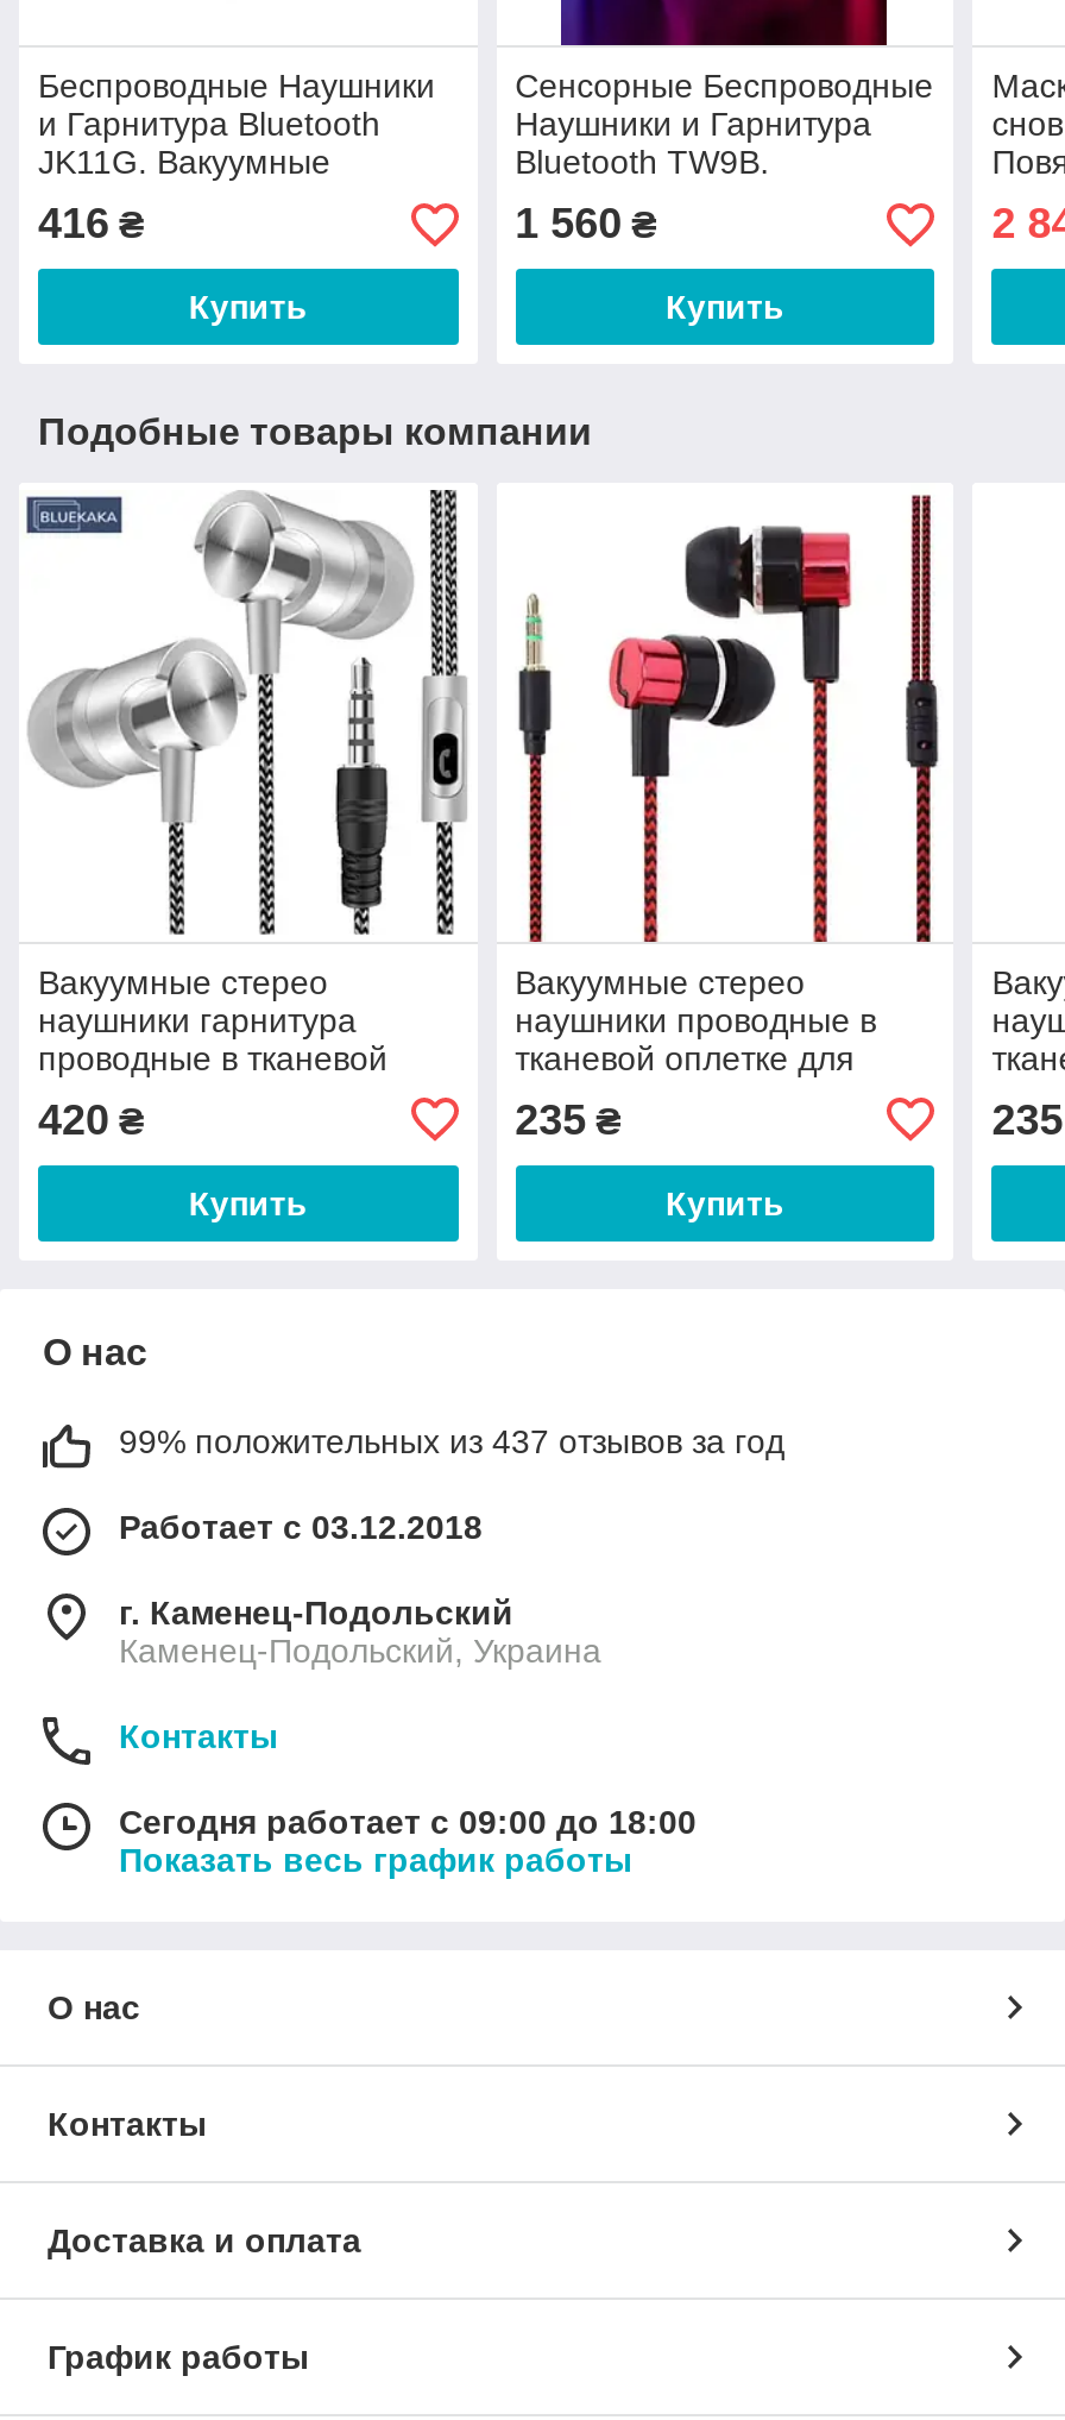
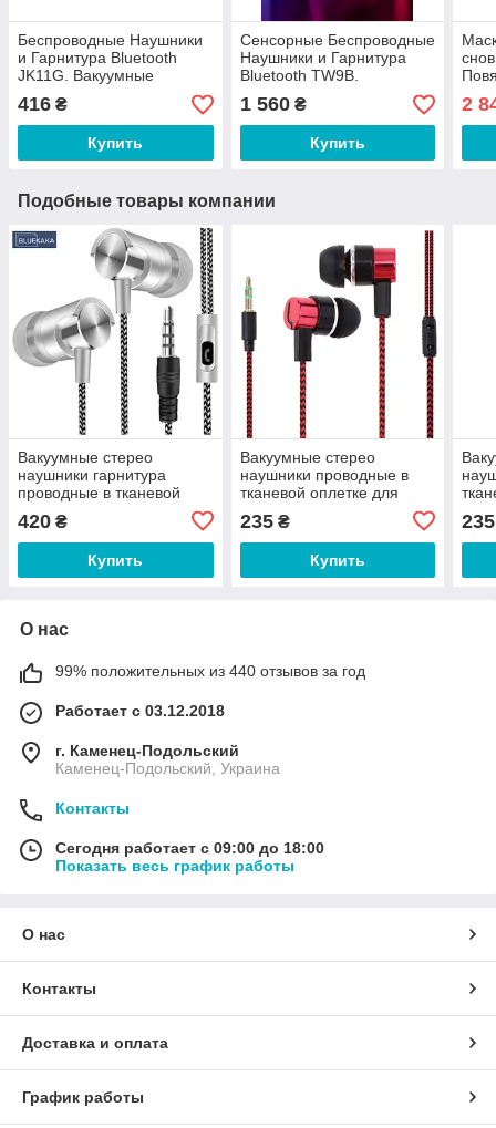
[119,1422,784,1460] 99% положительных из 437 отзывов за год -> [55,662,365,679] 99% положительных из 440 отзывов за год

